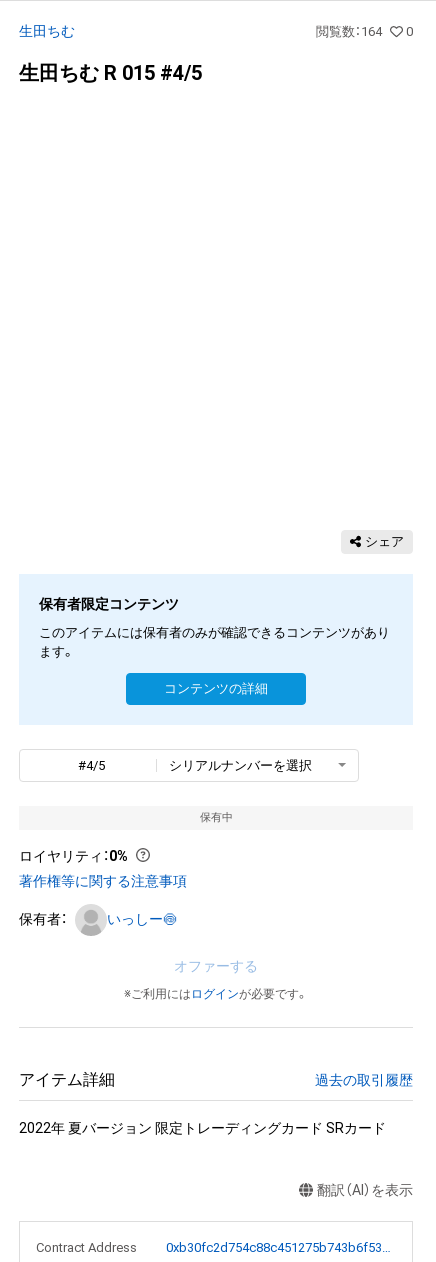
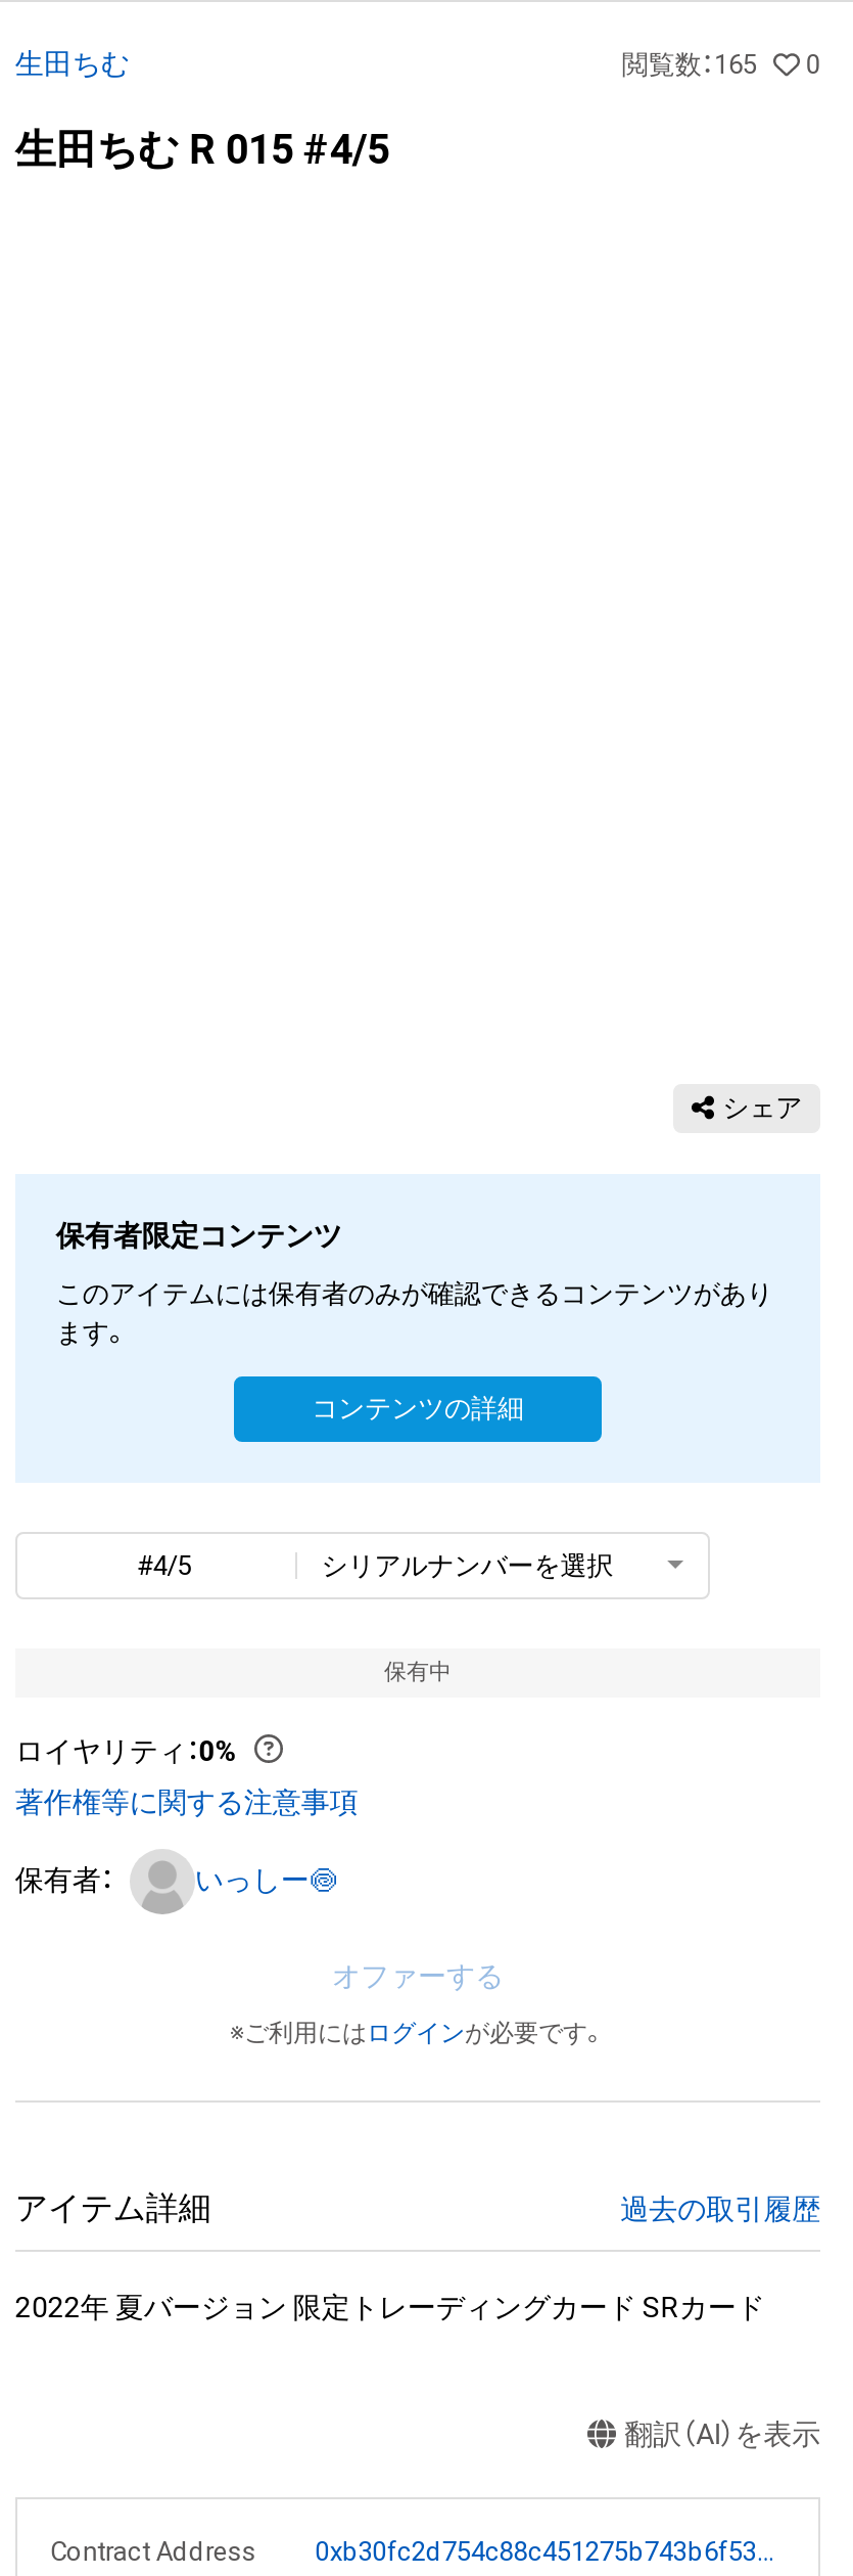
[316,24,413,39] 閲覧数：164 0 -> [622,49,821,80] 閲覧数：165 0

